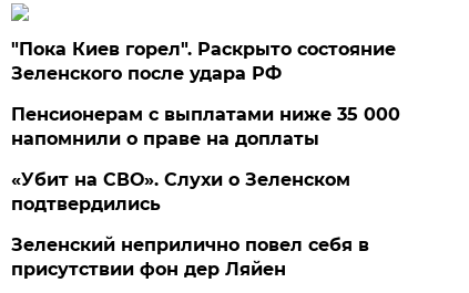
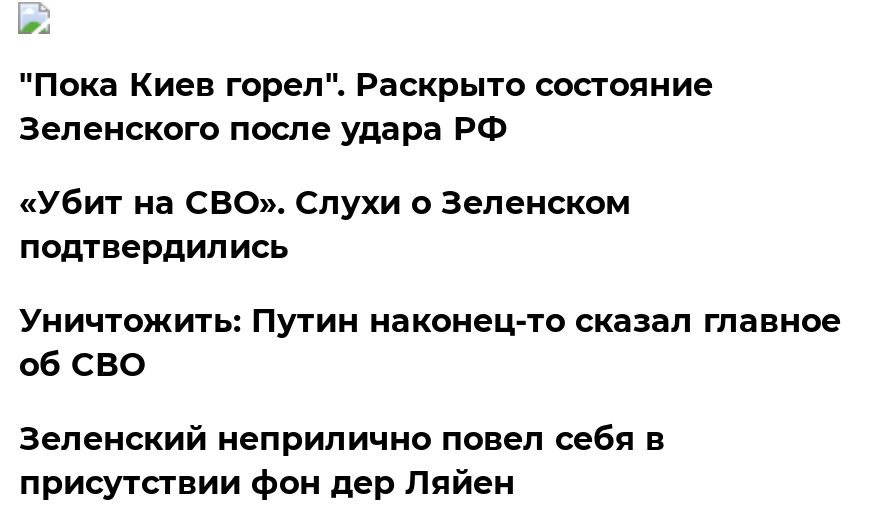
[12,104,401,149] Пенсионерам с выплатами ниже 35 000 | напомнили о праве на доплаты -> none
moved [12,169,351,214] -> [19,184,631,266]: «Убит на СВО». Слухи о Зеленском | подтвердились
none -> [19,302,841,384] Уничтожить: Путин наконец-то сказал главное | об СВО

